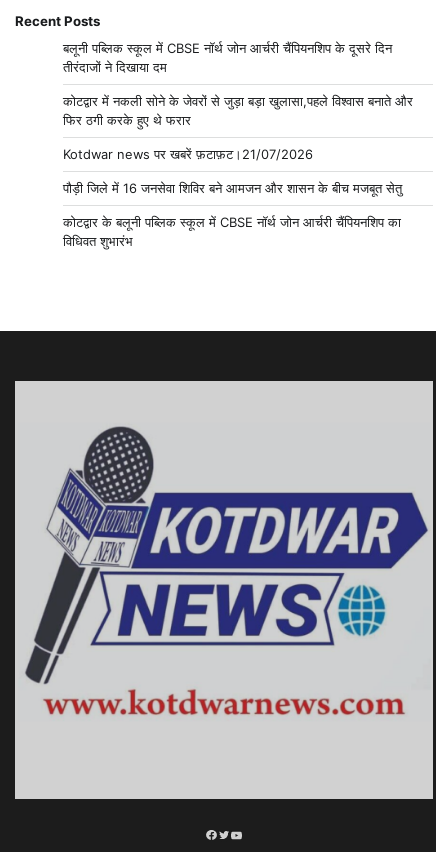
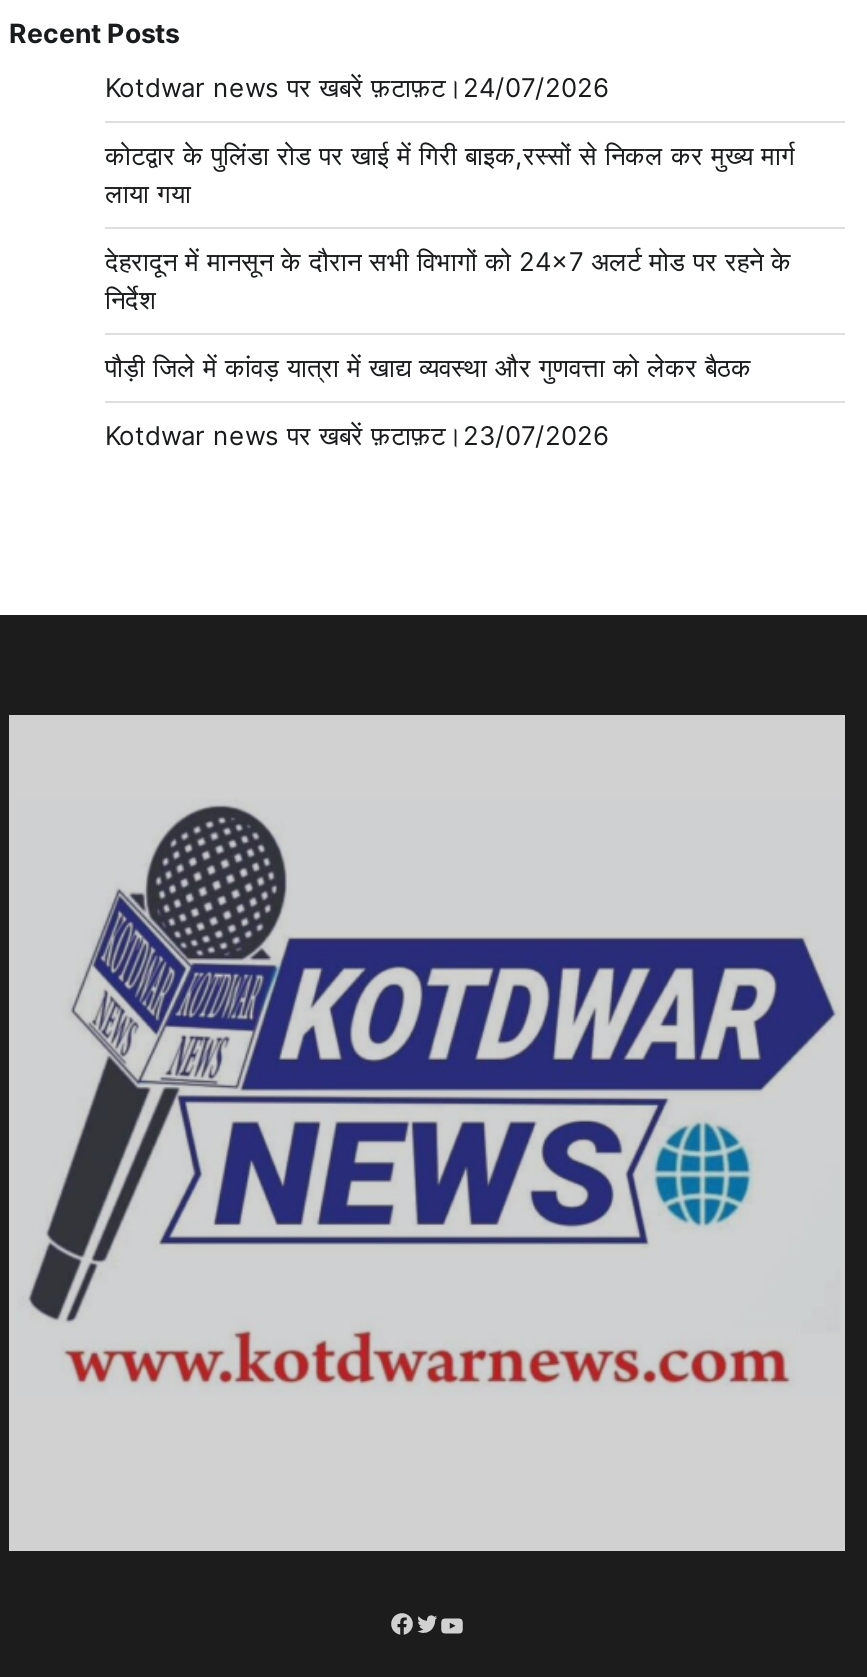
[63,39,392,74] बलूनी पब्लिक स्कूल में CBSE नॉर्थ जोन आर्चरी चैंपियनशिप के दूसरे दिन | तीरंदाजों ने दिखाया दम -> [105,72,609,104] Kotdwar news पर खबरें फ़टाफ़ट।24/07/2026
[63,92,413,127] कोटद्वार में नकली सोने के जेवरों से जुड़ा बड़ा खुलासा,पहले विश्वास बनाते और | फिर ठगी करके हुए थे फरार -> [105,140,795,210] कोटद्वार के पुलिंडा रोड पर खाई में गिरी बाइक,रस्सों से निकल कर मुख्य मार्ग | लाया गया
[63,145,313,161] Kotdwar news पर खबरें फ़टाफ़ट।21/07/2026 -> [105,246,791,316] देहरादून में मानसून के दौरान सभी विभागों को 24×7 अलर्ट मोड पर रहने के | निर्देश
[63,179,402,195] पौड़ी जिले में 16 जनसेवा शिविर बने आमजन और शासन के बीच मजबूत सेतु -> [105,352,751,384] पौड़ी जिले में कांवड़ यात्रा में खाद्य व्यवस्था और गुणवत्ता को लेकर बैठक
[63,213,401,248] कोटद्वार के बलूनी पब्लिक स्कूल में CBSE नॉर्थ जोन आर्चरी चैंपियनशिप का | विधिवत शुभारंभ -> [105,420,609,452] Kotdwar news पर खबरें फ़टाफ़ट।23/07/2026

